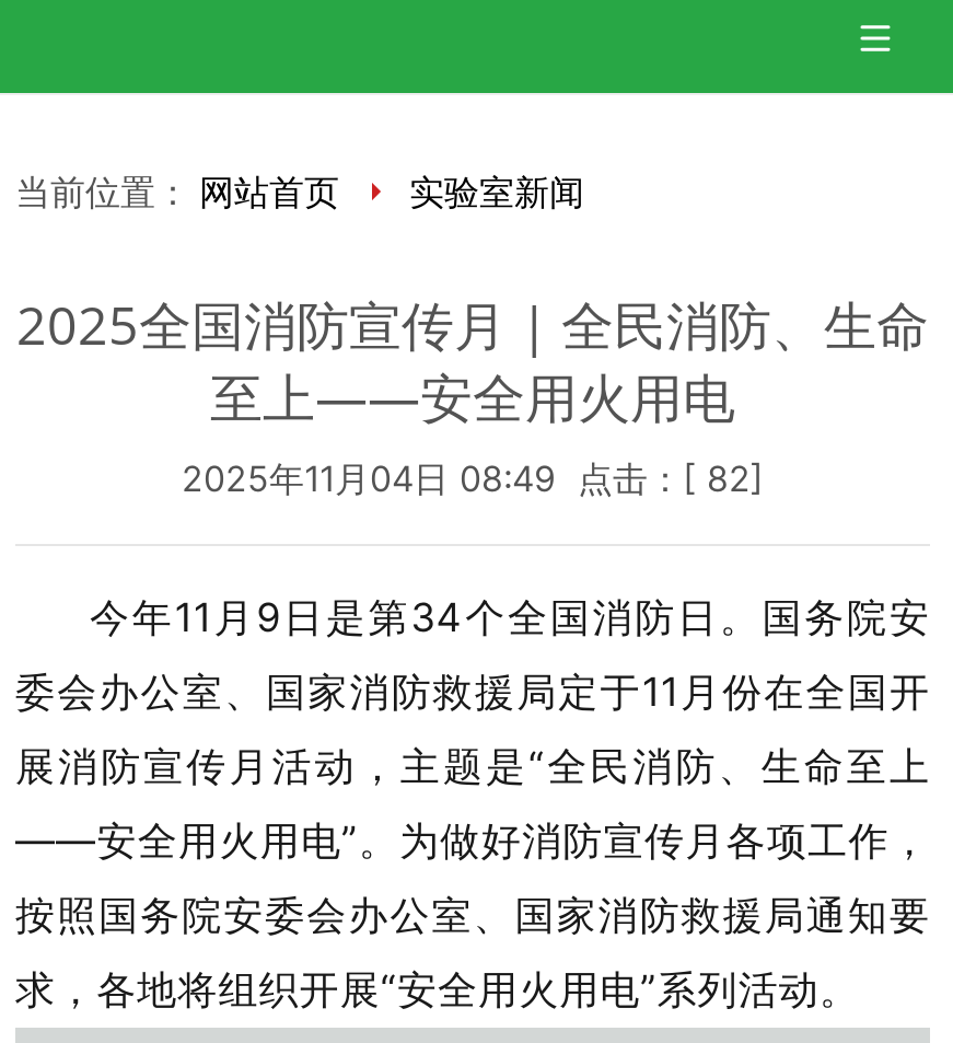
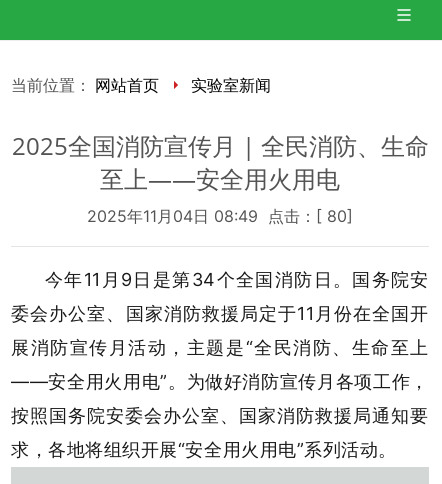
[182,456,764,500] 2025年11月04日 08:49 点击：[82] -> [87,206,353,226] 2025年11月04日 08:49 点击：[80]

